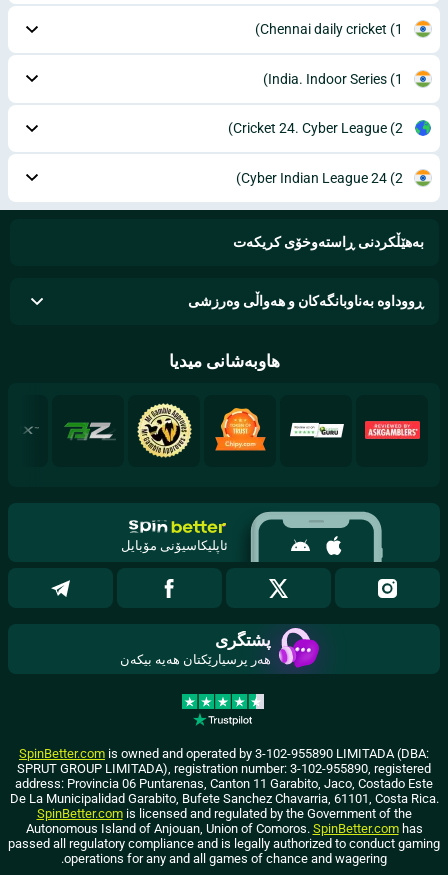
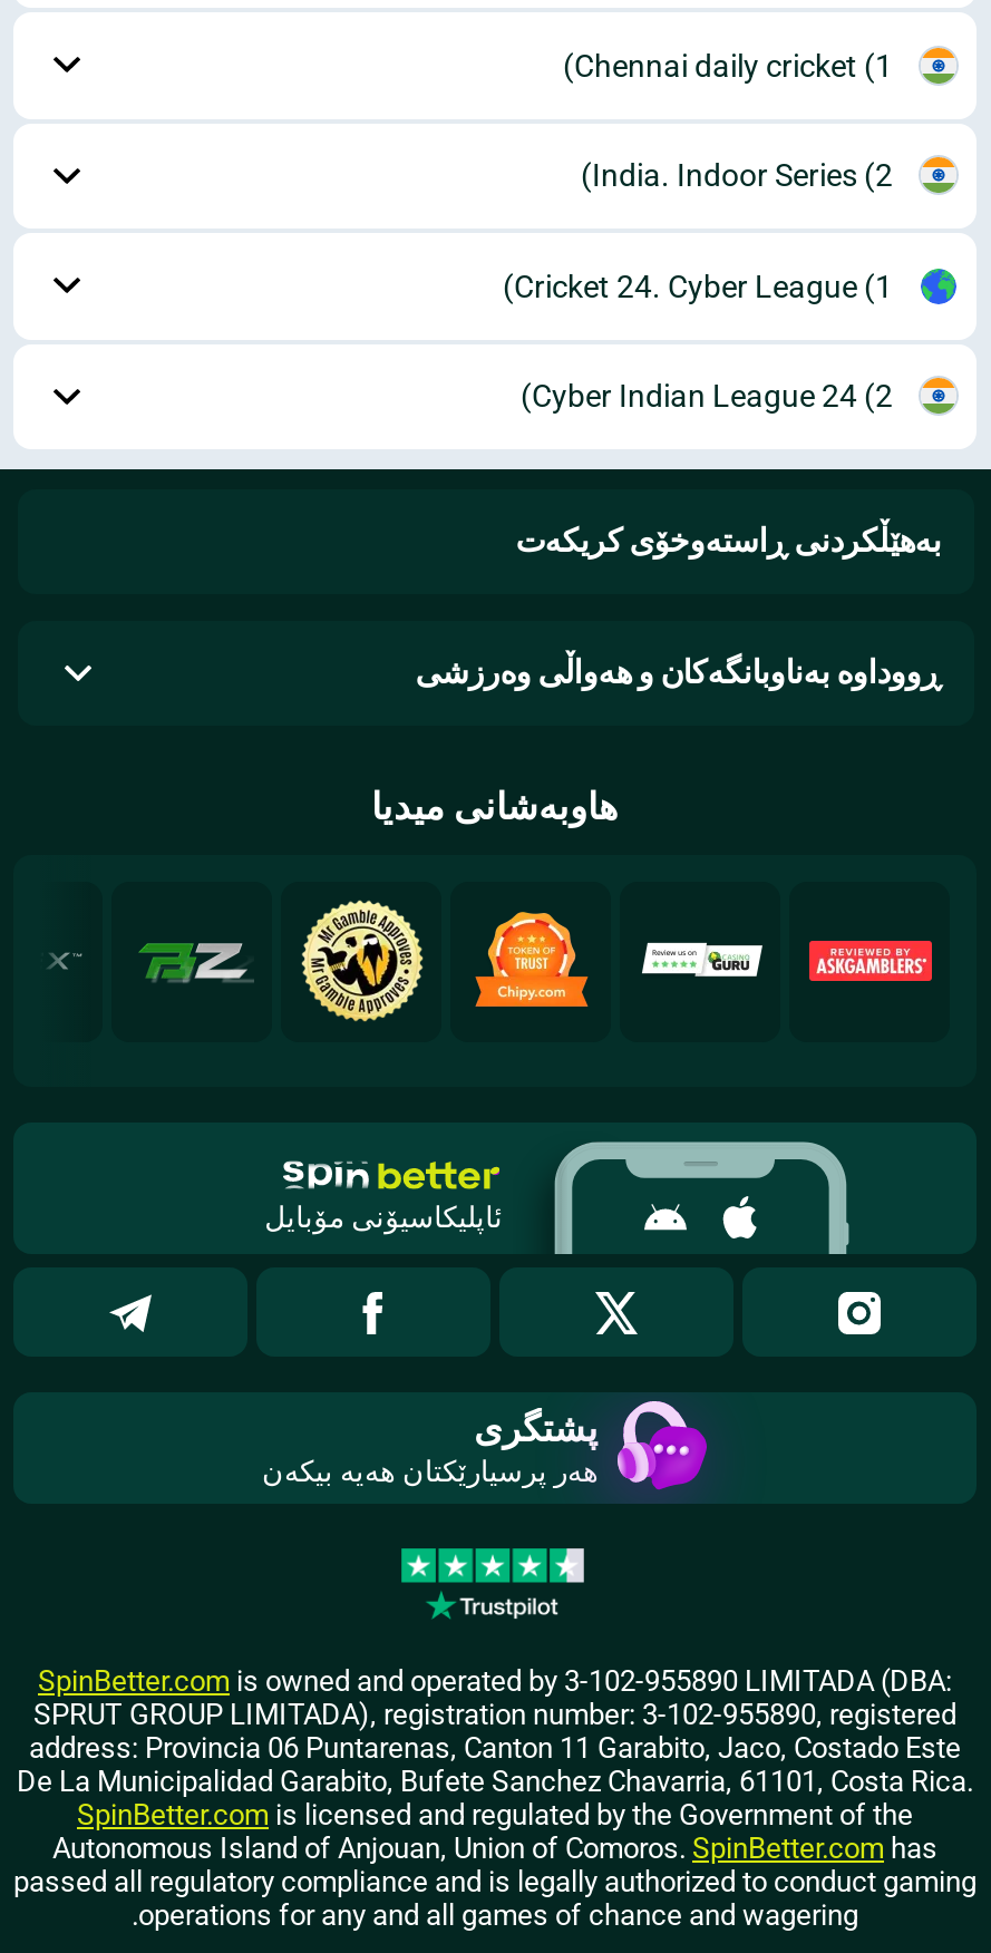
[267,71,402,87] India. Indoor Series (1) -> [592,158,893,194] India. Indoor Series (2)
[232,120,402,136] Cricket 24. Cyber League (2) -> [514,268,893,304] Cricket 24. Cyber League (1)

